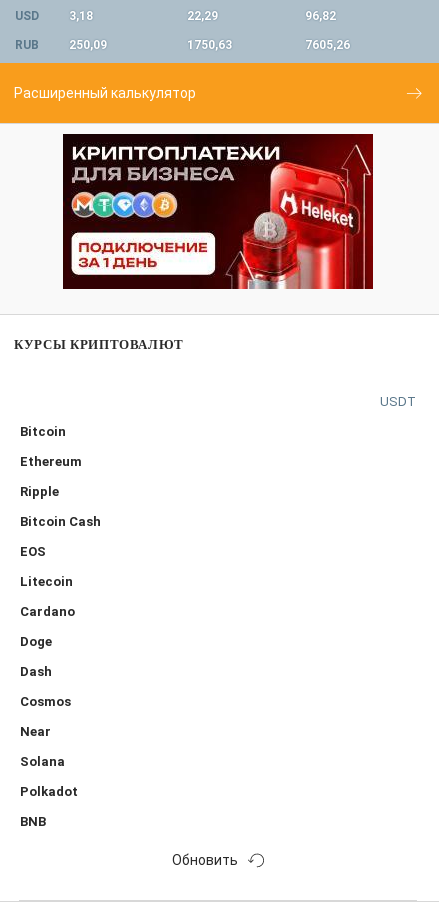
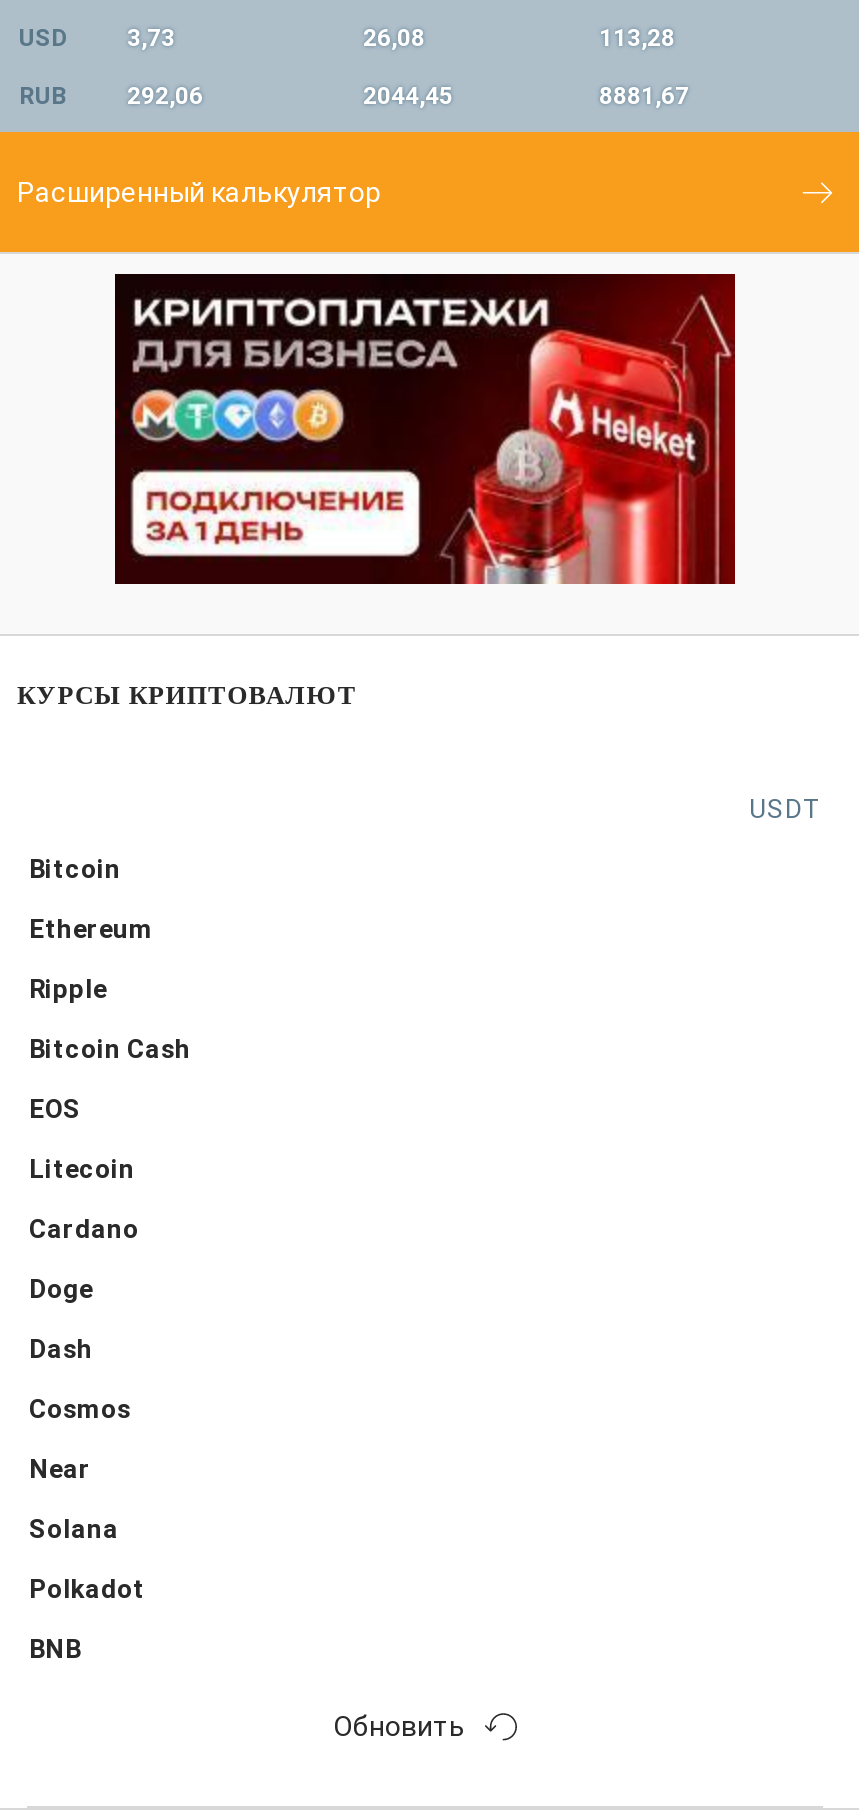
[69,9,93,23] 3,18 -> [127,25,175,53] 3,73
[187,9,218,23] 22,29 -> [363,25,425,53] 26,08
[305,9,336,23] 96,82 -> [599,25,675,53] 113,28
[69,38,107,52] 250,09 -> [127,83,203,111] 292,06
[187,38,232,52] 1750,63 -> [363,83,453,111] 2044,45
[305,38,350,52] 7605,26 -> [599,83,689,111] 8881,67

